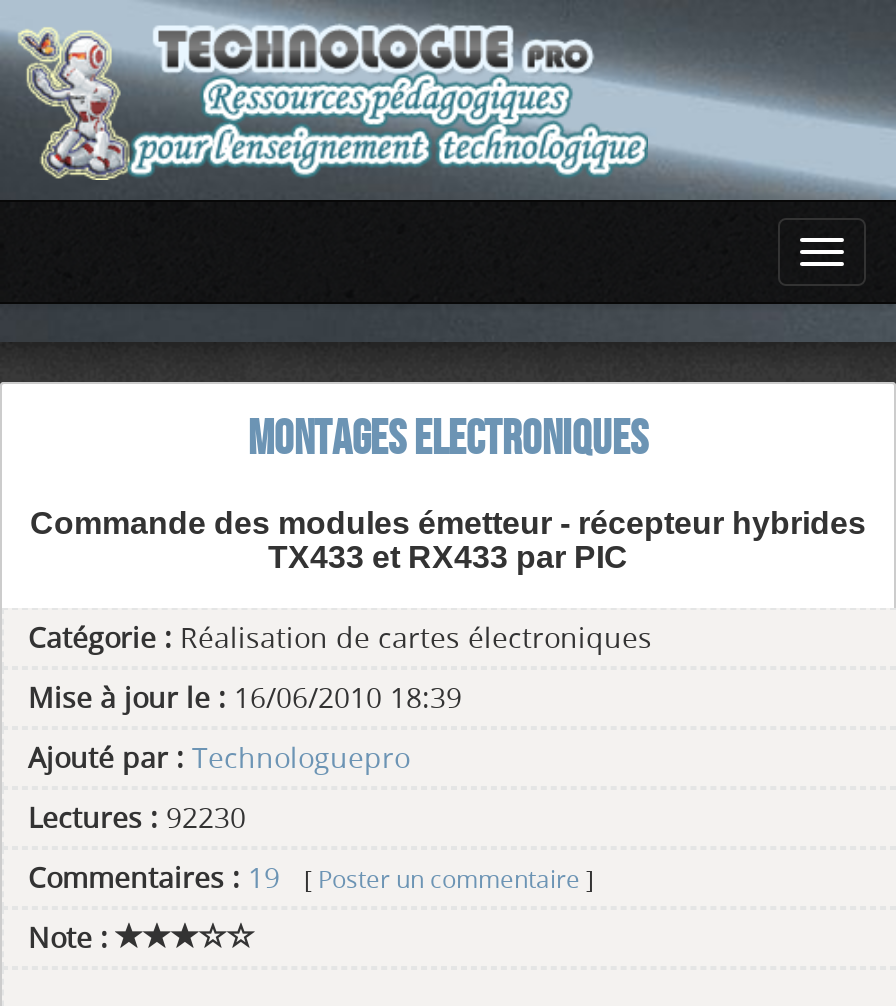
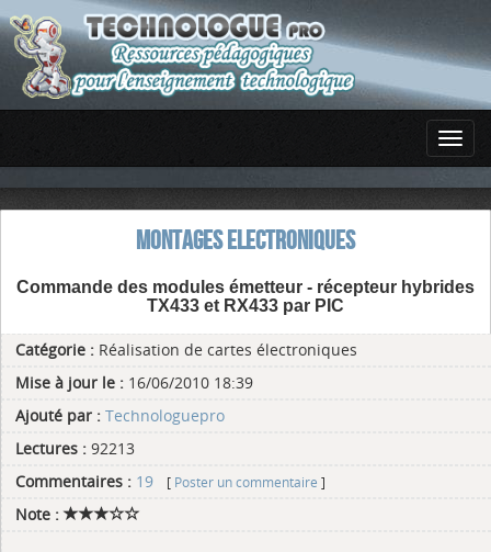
[28,798,246,836] Lectures : 92230 -> [15,438,135,459] Lectures : 92213

